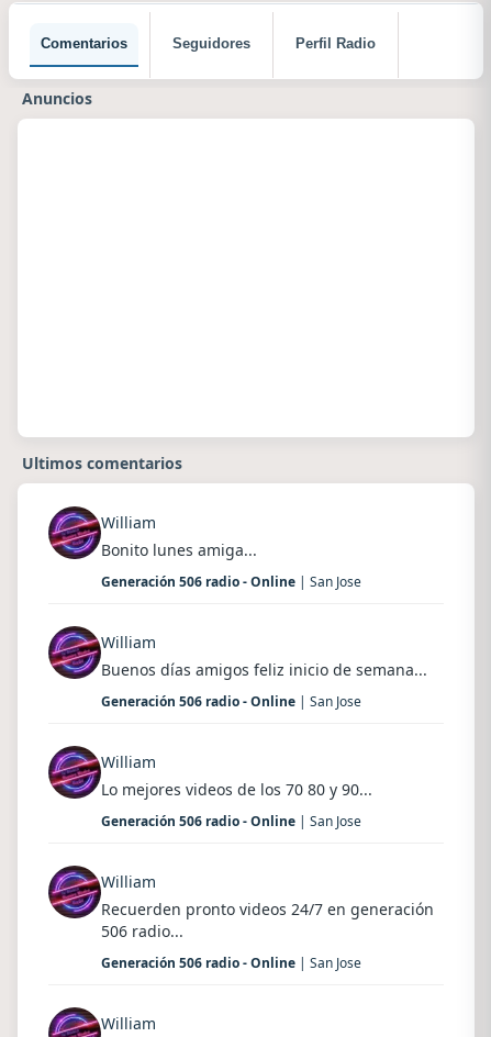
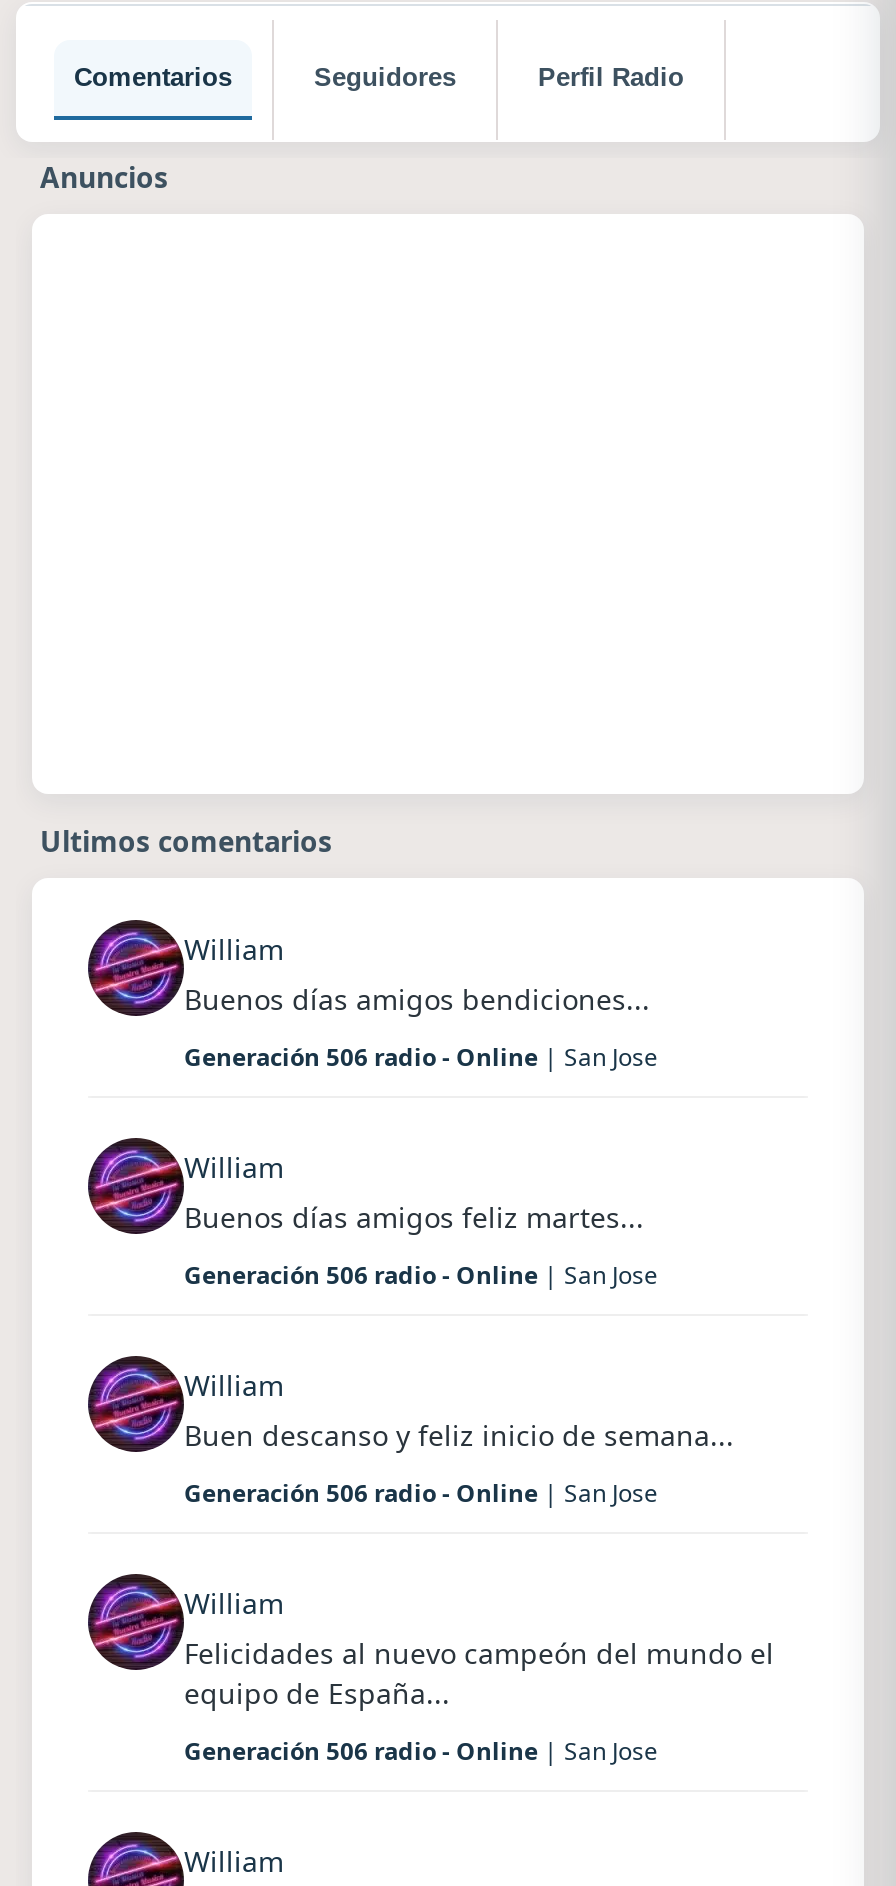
[101,539,257,560] Bonito lunes amiga... -> [184,980,650,1018] Buenos días amigos bendiciones...
[101,659,427,680] Buenos días amigos feliz inicio de semana... -> [184,1198,644,1236] Buenos días amigos feliz martes...
[101,779,372,800] Lo mejores videos de los 70 80 y 90... -> [184,1416,734,1454] Buen descanso y feliz inicio de semana...
[101,899,434,941] Recuerden pronto videos 24/7 en generación | 506 radio... -> [184,1634,774,1712] Felicidades al nuevo campeón del mundo el | equipo de España...

